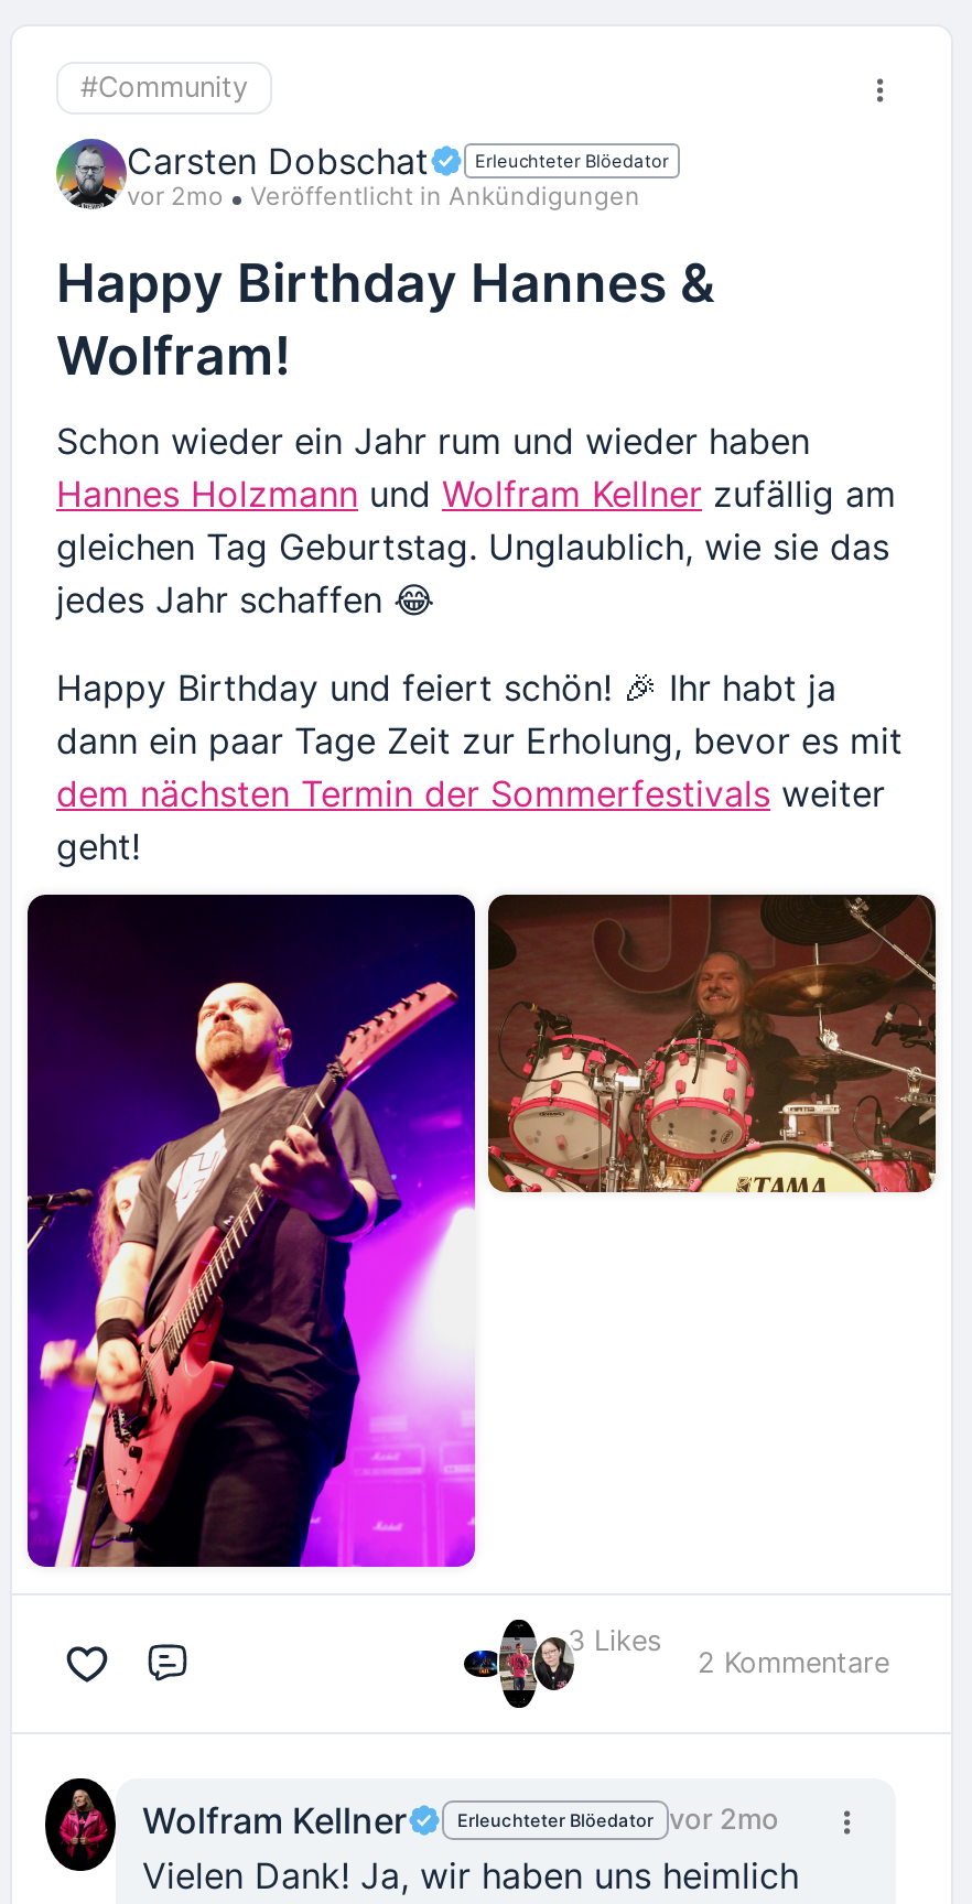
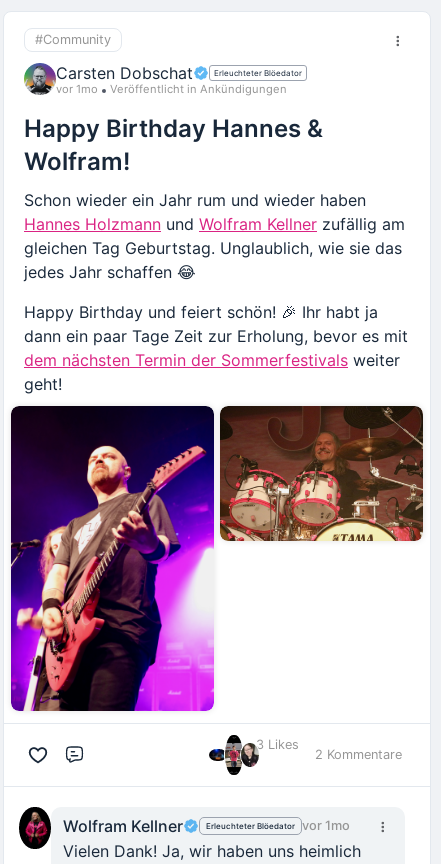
[127,181,640,212] vor 2mo Veröffentlicht in Ankündigungen -> [56,82,287,96] vor 1mo Veröffentlicht in Ankündigungen
[457,1802,779,1835] Erleuchteter Blöedator vor 2mo -> [206,818,350,833] Erleuchteter Blöedator vor 1mo

